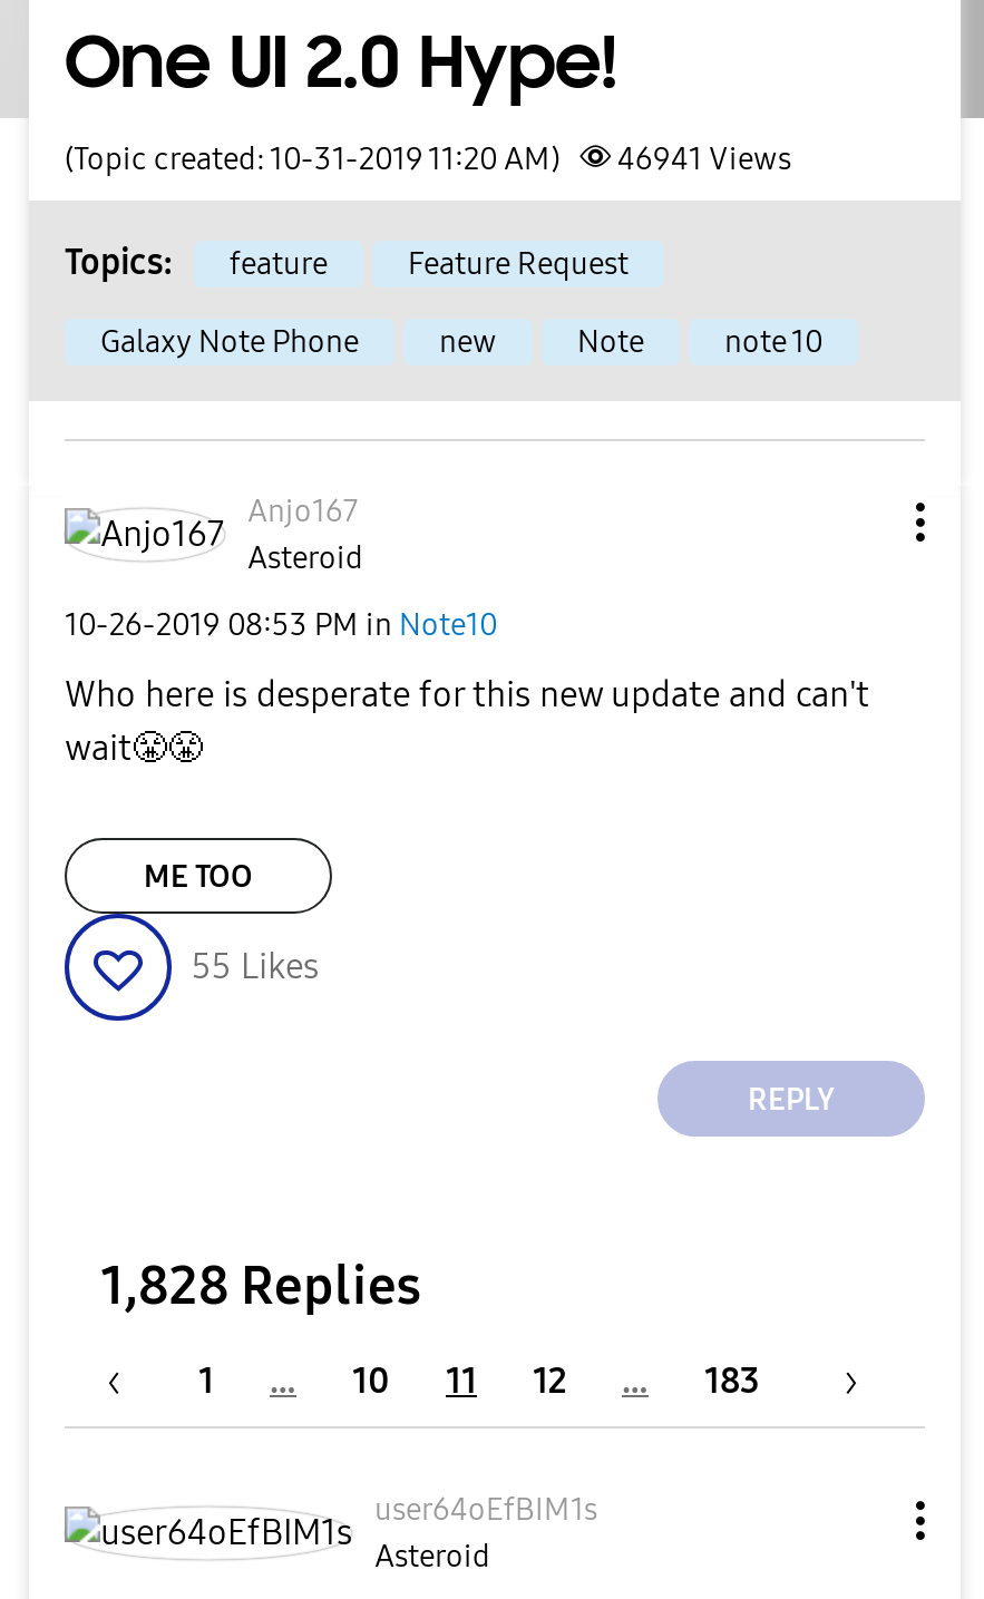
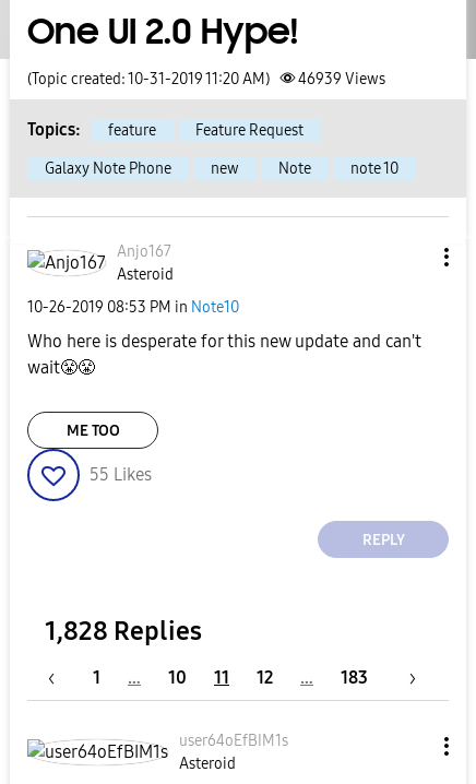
[65,140,791,178] (Topic created: 10-31-2019 11:20 AM) 46941 Views -> [27,70,385,88] (Topic created: 10-31-2019 11:20 AM) 46939 Views

